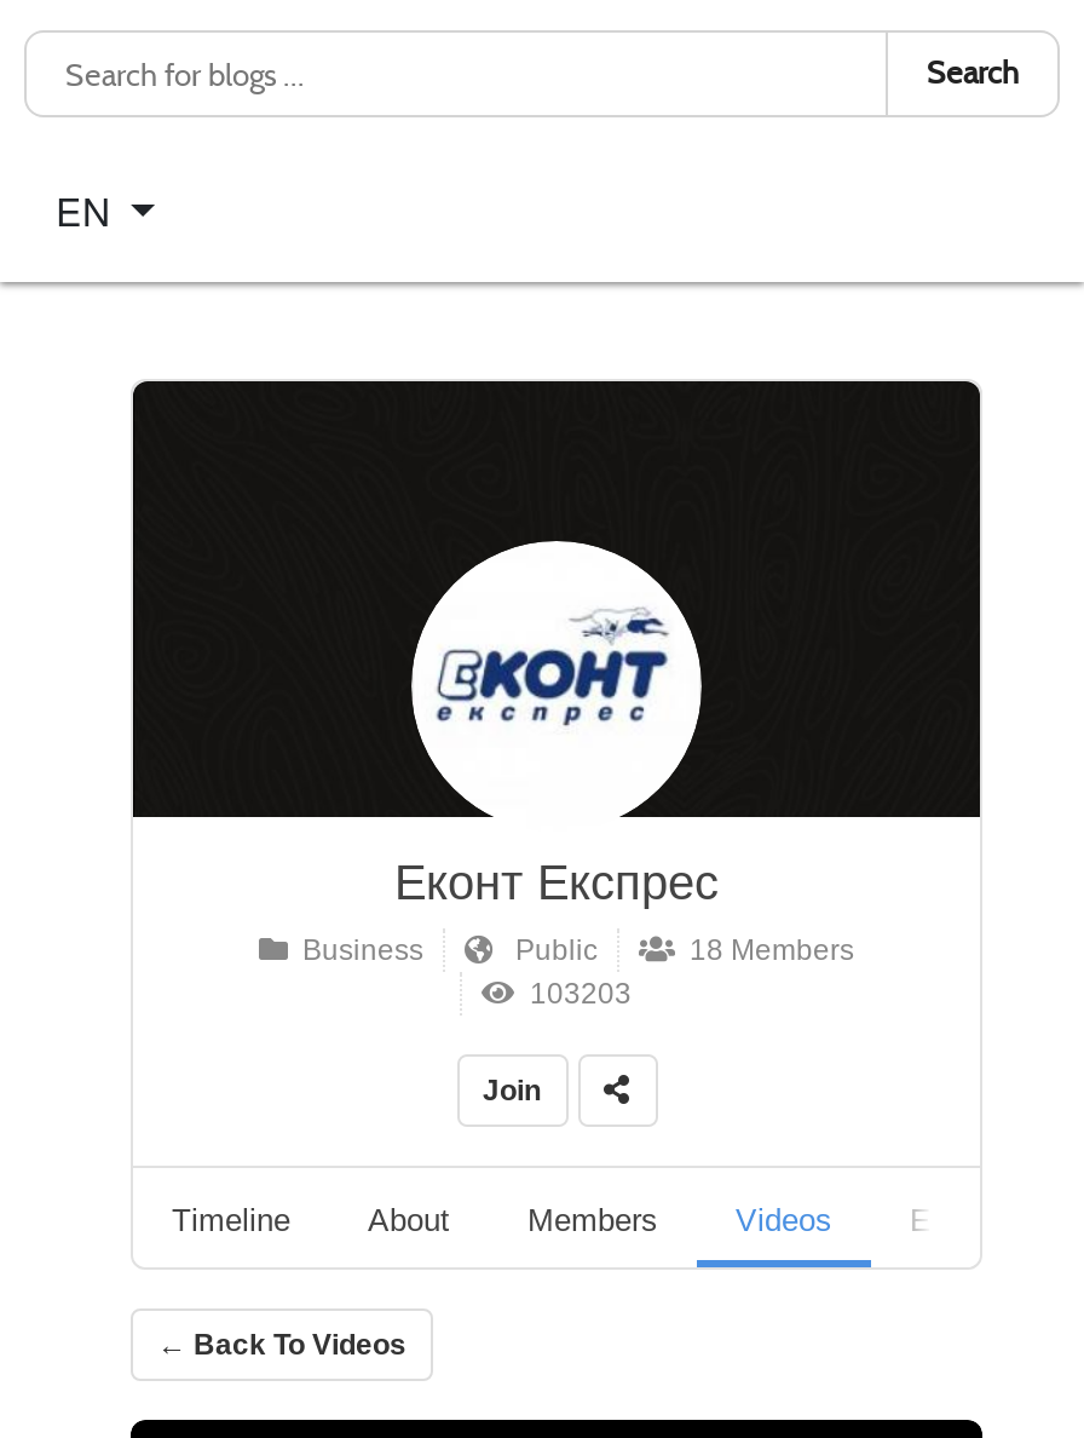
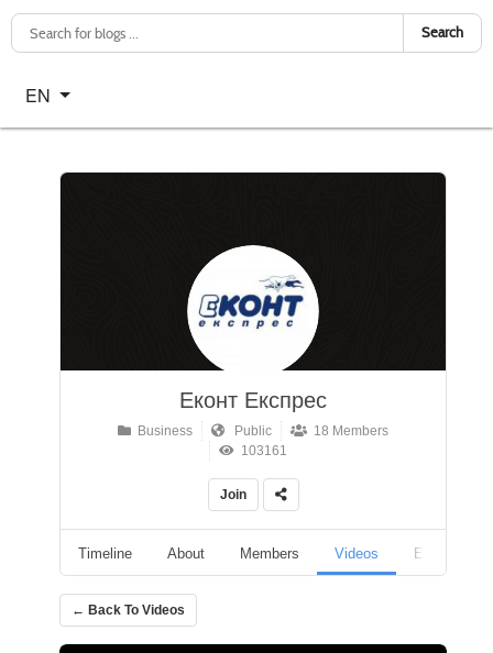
[515,977,632,1011] 103203 -> [234,443,287,458] 103161

